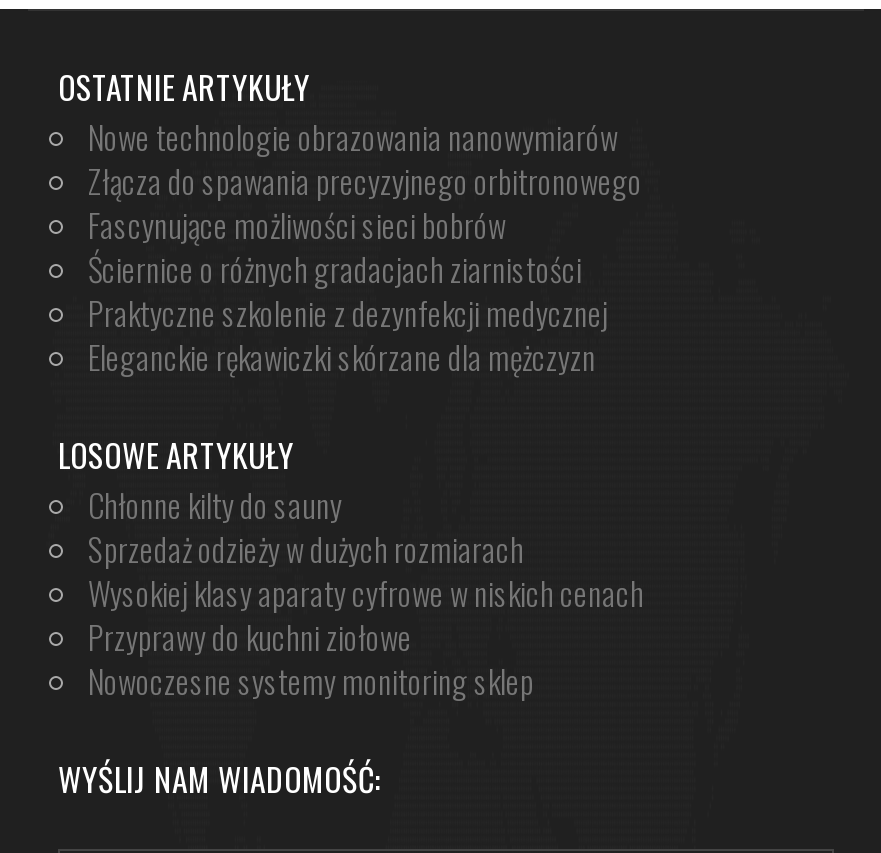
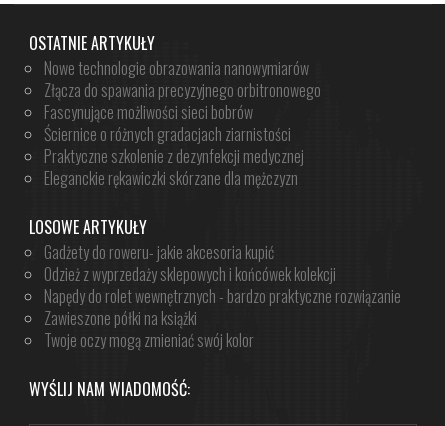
[88,480,644,704] Chłonne kilty do sauny | Sprzedaż odzieży w dużych rozmiarach | Wysokiej klasy aparaty cyfrowe w niskich cenach | Przyprawy do kuchni ziołowe | Nowoczesne systemy monitoring sklep -> [44,239,401,351] Gadżety do roweru- jakie akcesoria kupić | Odzież z wyprzedaży sklepowych i końcówek kolekcji | Napędy do rolet wewnętrznych - bardzo praktyczne rozwiązanie | Zawieszone półki na książki | Twoje oczy mogą zmieniać swój kolor

